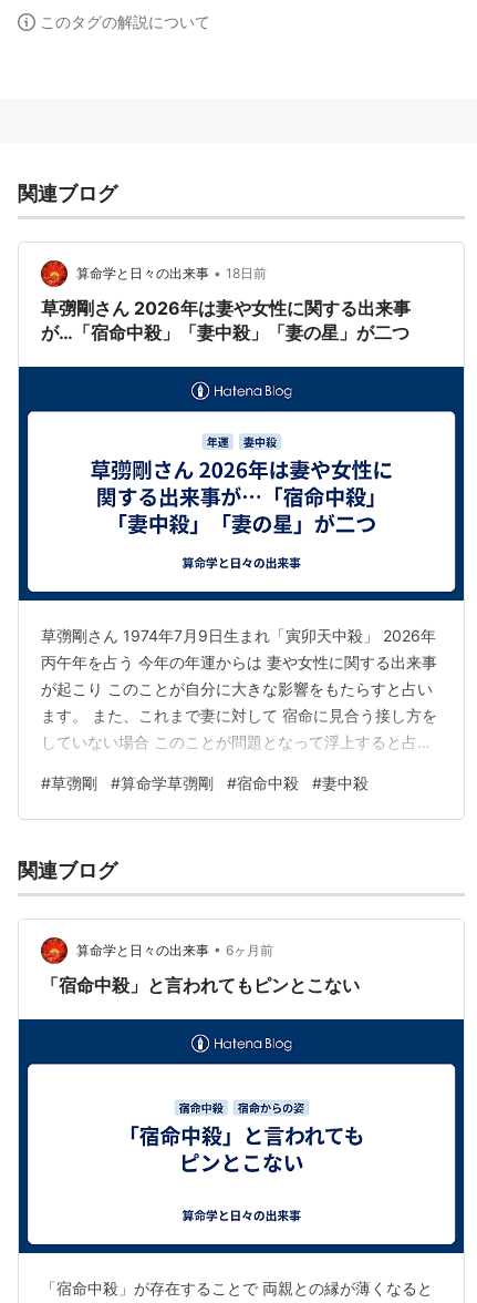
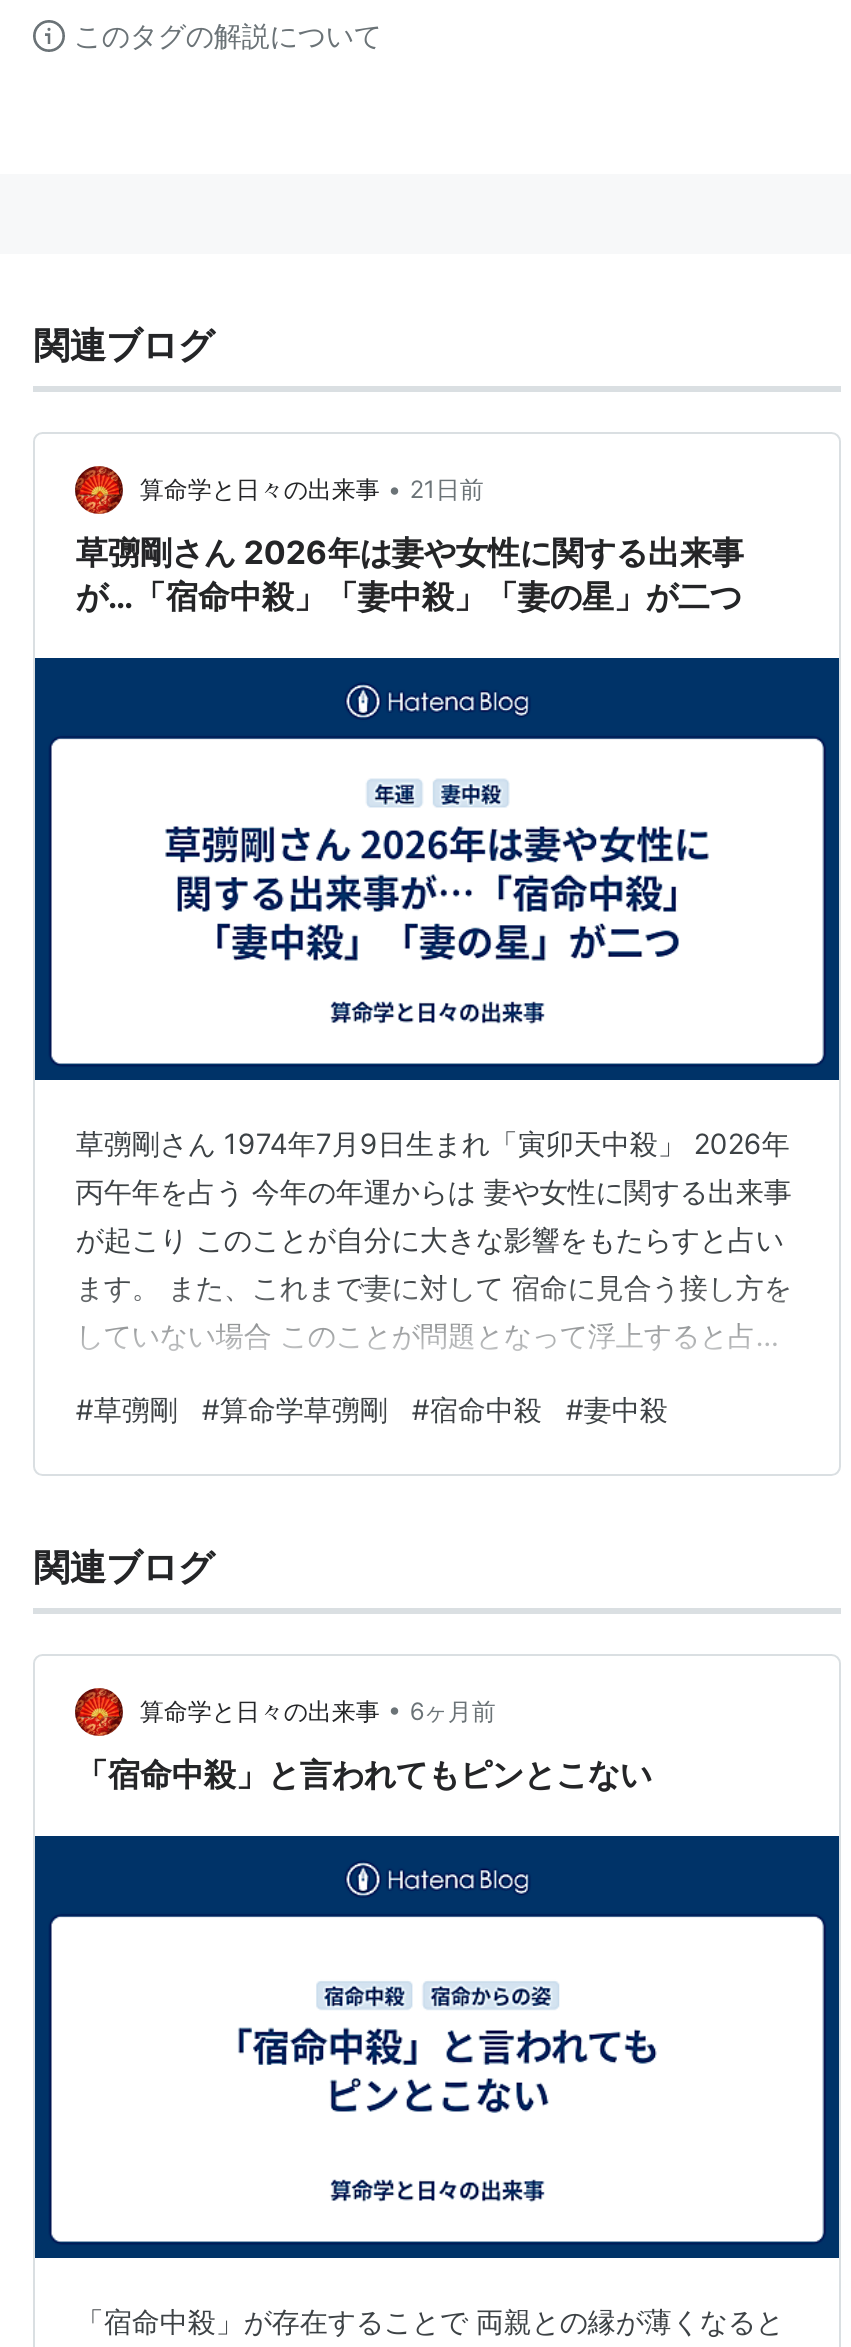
[77,264,267,282] 算命学と日々の出来事 • 18日前 -> [140,473,484,505] 算命学と日々の出来事 • 21日前

